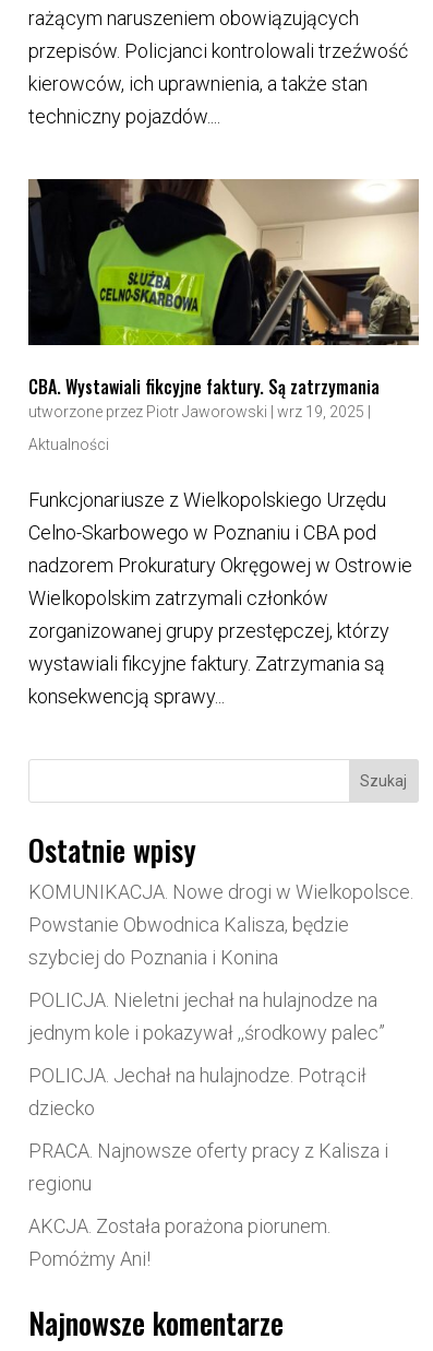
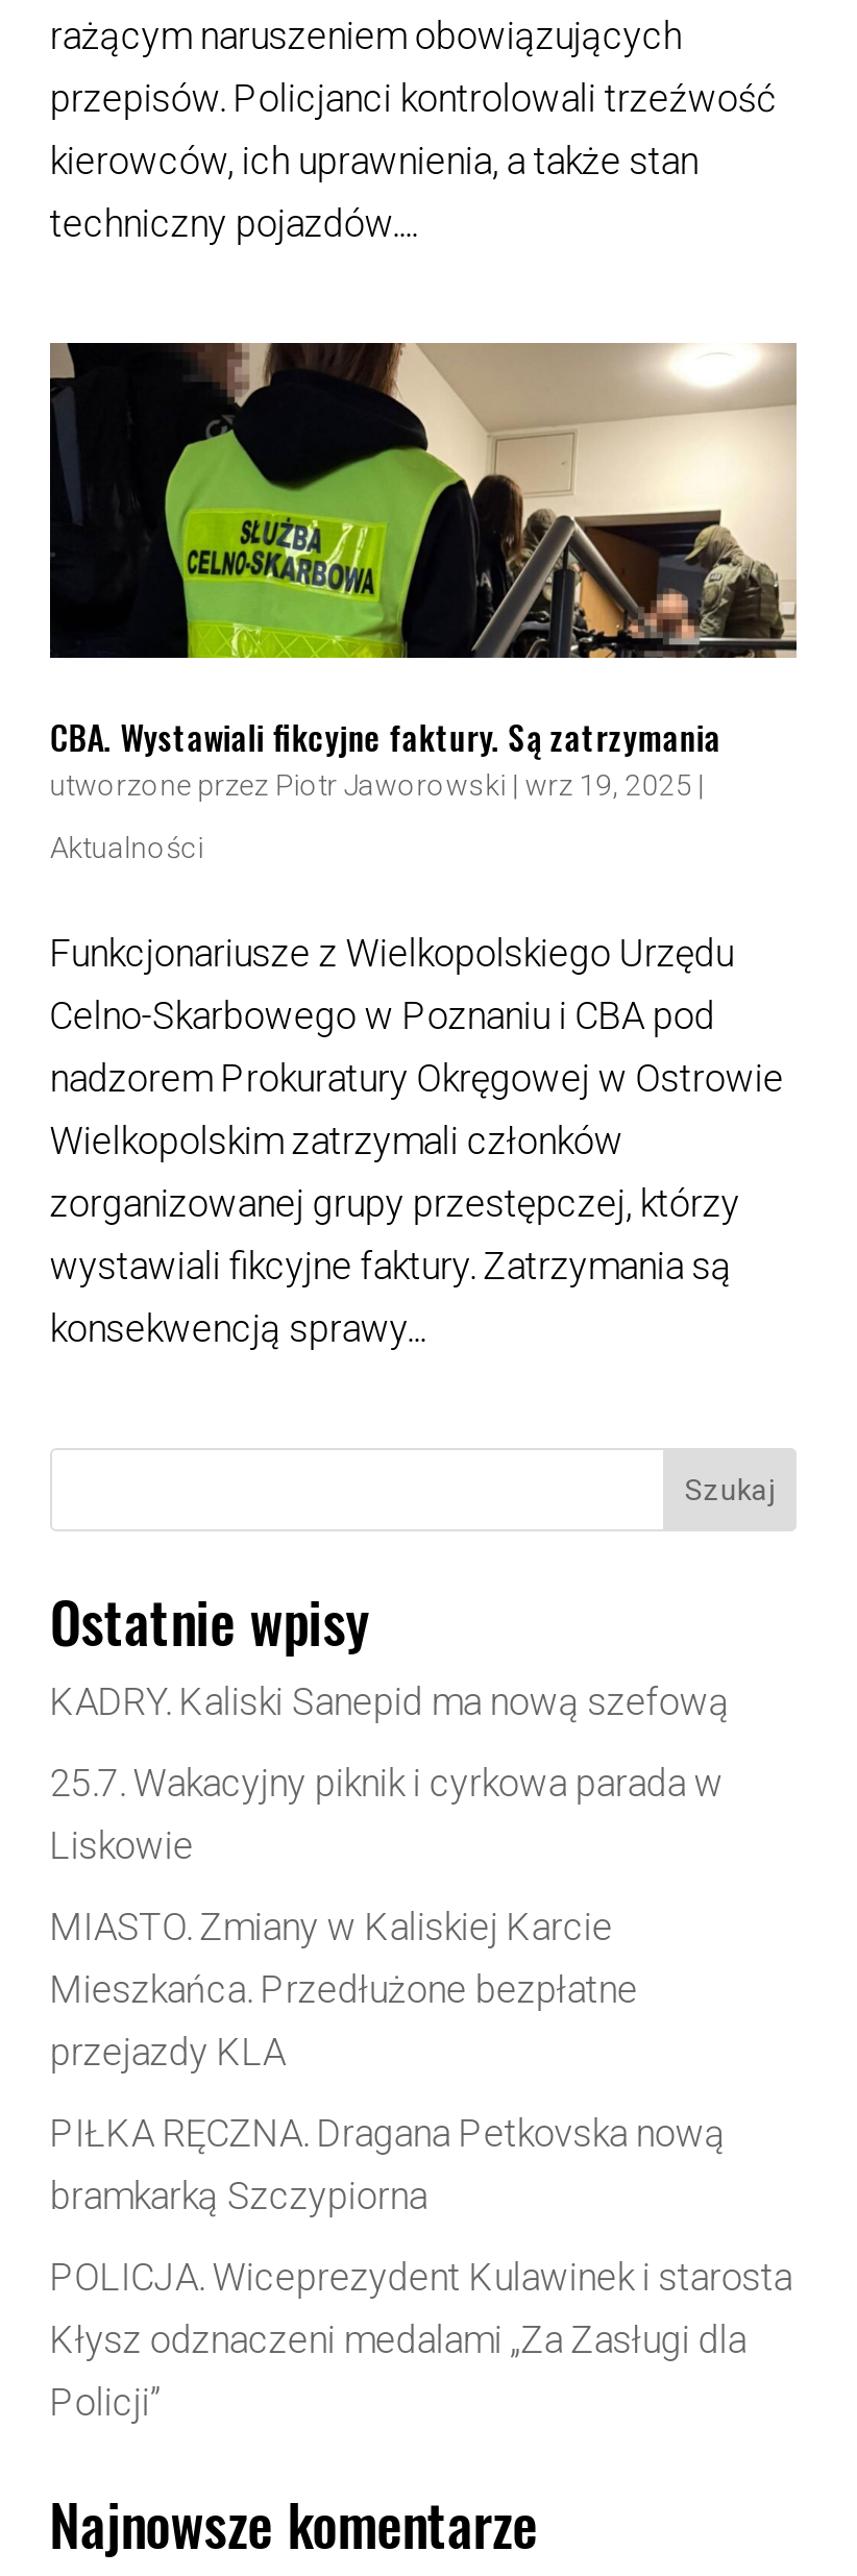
[28,880,413,969] KOMUNIKACJA. Nowe drogi w Wielkopolsce. | Powstanie Obwodnica Kalisza, będzie | szybciej do Poznania i Konina -> [50,1678,729,1722] KADRY. Kaliski Sanepid ma nową szefową
[28,988,385,1044] POLICJA. Nieletni jechał na hulajnodze na | jednym kole i pokazywał ,,środkowy palec” -> [50,1760,723,1866] 25.7. Wakacyjny piknik i cyrkowa parada w | Liskowie
[28,1064,366,1119] POLICJA. Jechał na hulajnodze. Potrącił | dziecko -> [50,1903,638,2072] MIASTO. Zmiany w Kaliskiej Karcie | Mieszkańca. Przedłużone bezpłatne | przejazdy KLA
[28,1139,388,1195] PRACA. Najnowsze oferty pracy z Kalisza i | regionu -> [50,2110,725,2216] PIŁKA RĘCZNA. Dragana Petkovska nową | bramkarką Szczypiorna
[28,1214,330,1270] AKCJA. Została porażona piorunem. | Pomóżmy Ani! -> [50,2254,792,2423] POLICJA. Wiceprezydent Kulawinek i starosta | Kłysz odznaczeni medalami „Za Zasługi dla | Policji”

